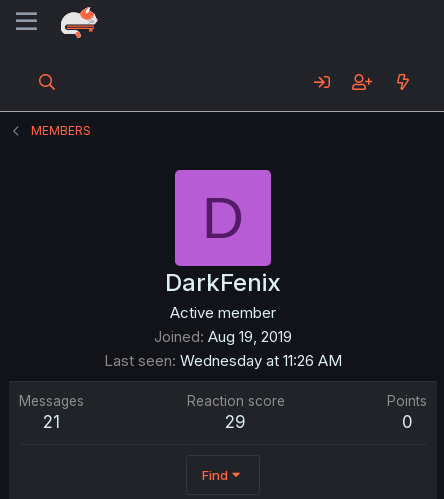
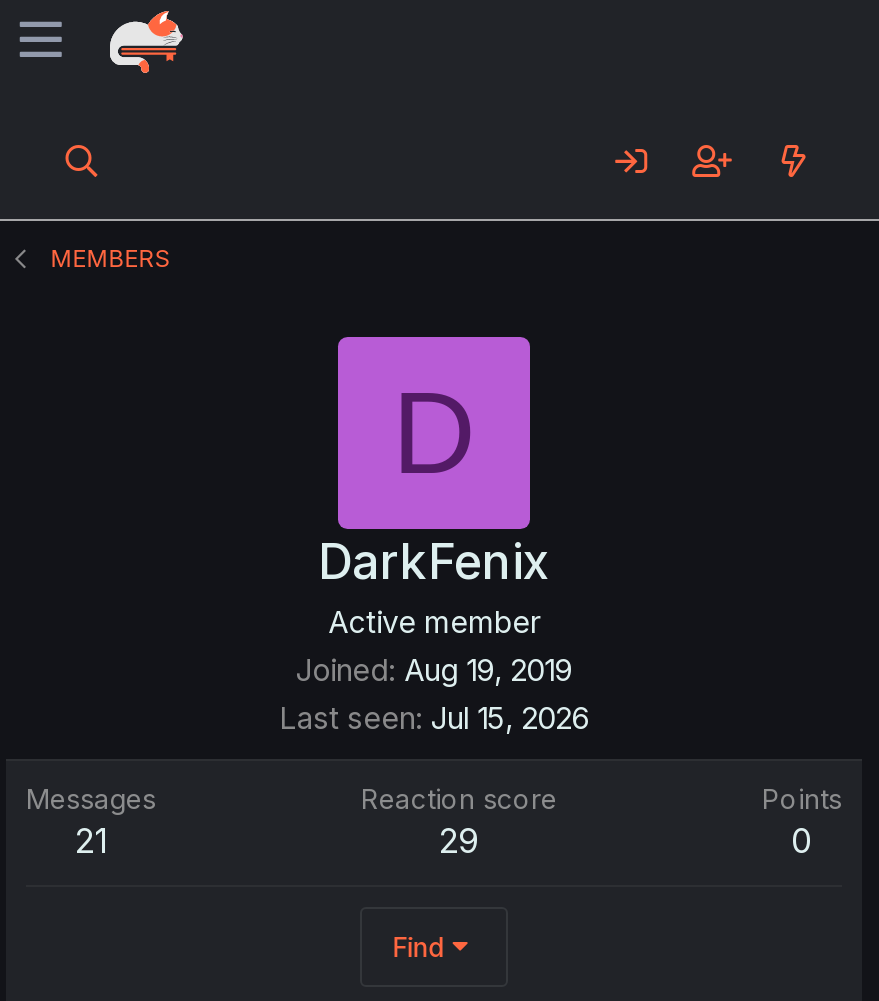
[104,351,342,370] Last seen Wednesday at 11:26 AM -> [279,699,589,737] Last seen Jul 15, 2026

